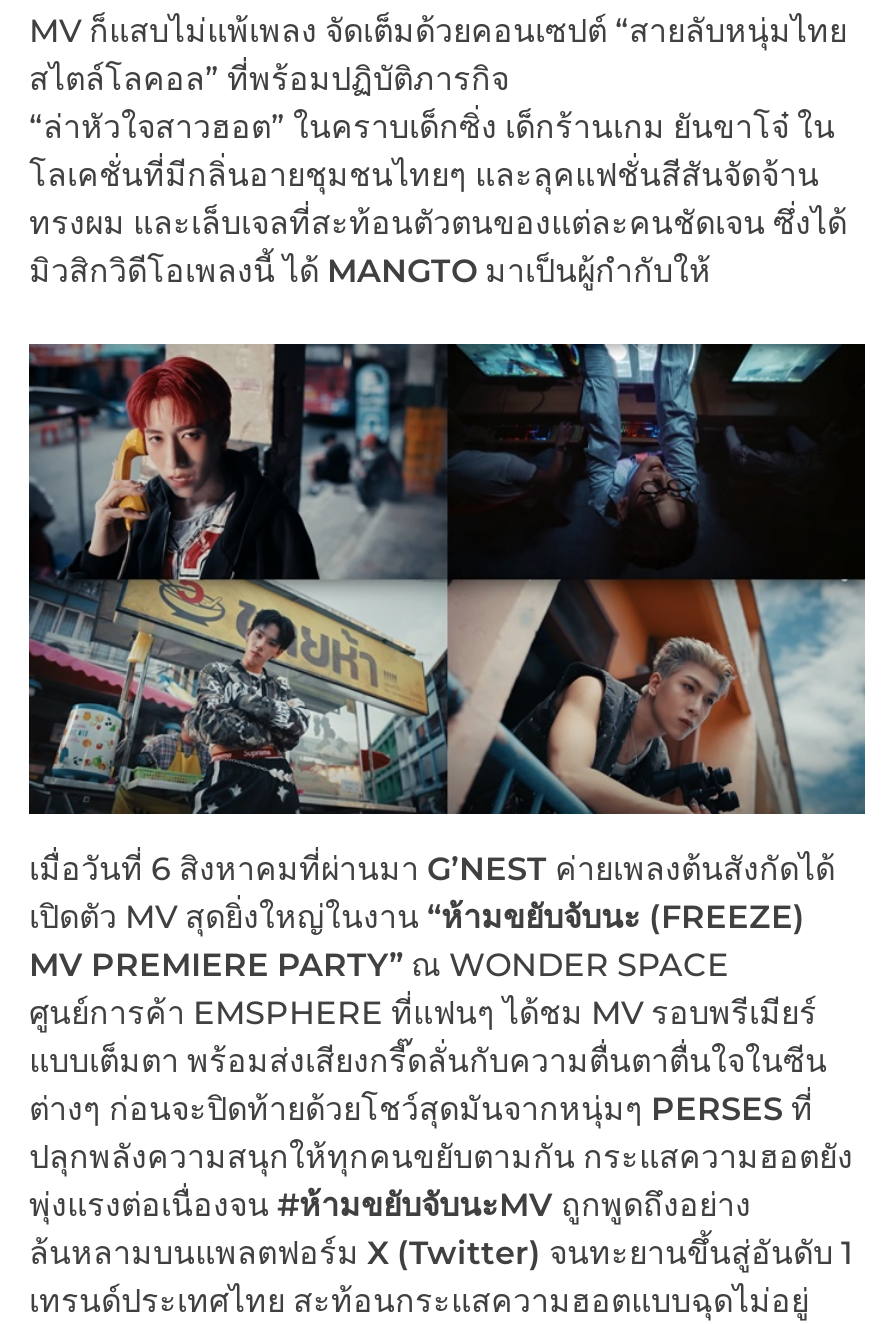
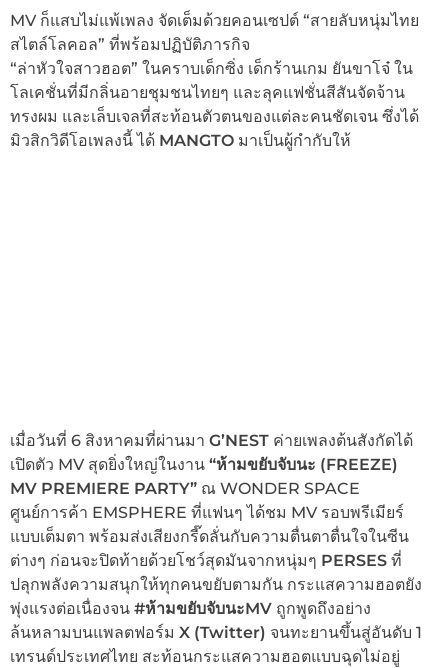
[27,342,867,816] [image] -> none

